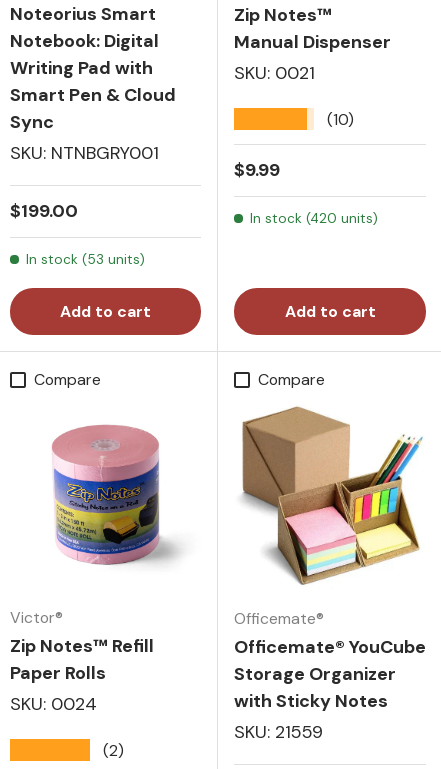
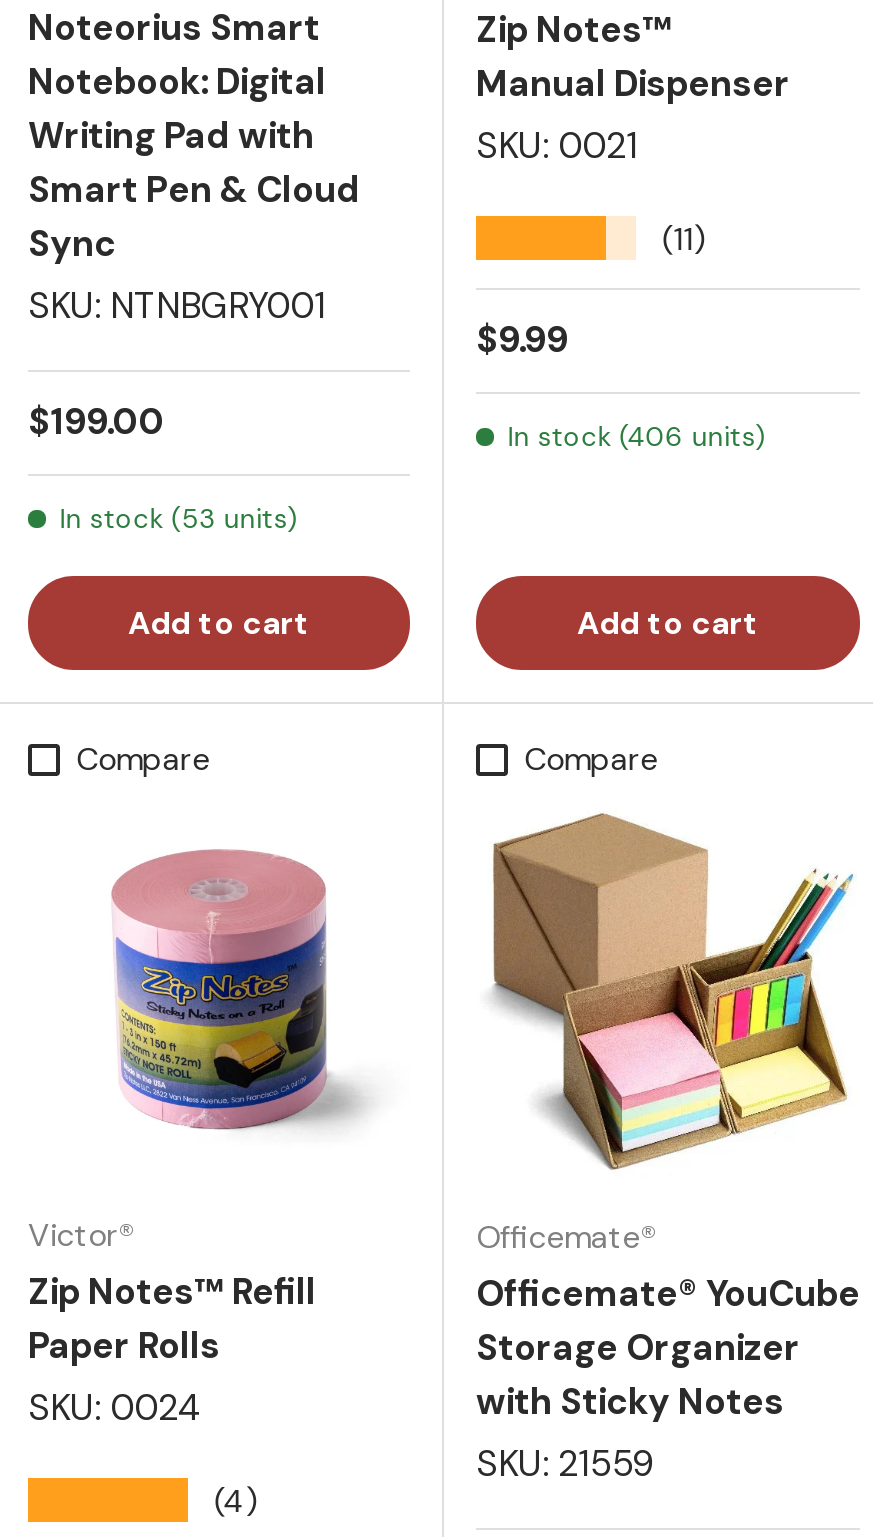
[327,109,354,130] (10) -> [662,218,706,260] (11)
[250,210,378,227] In stock (420 units) -> [508,420,766,454] In stock (406 units)
[103,740,124,761] (2) -> [214,1480,258,1522] (4)

